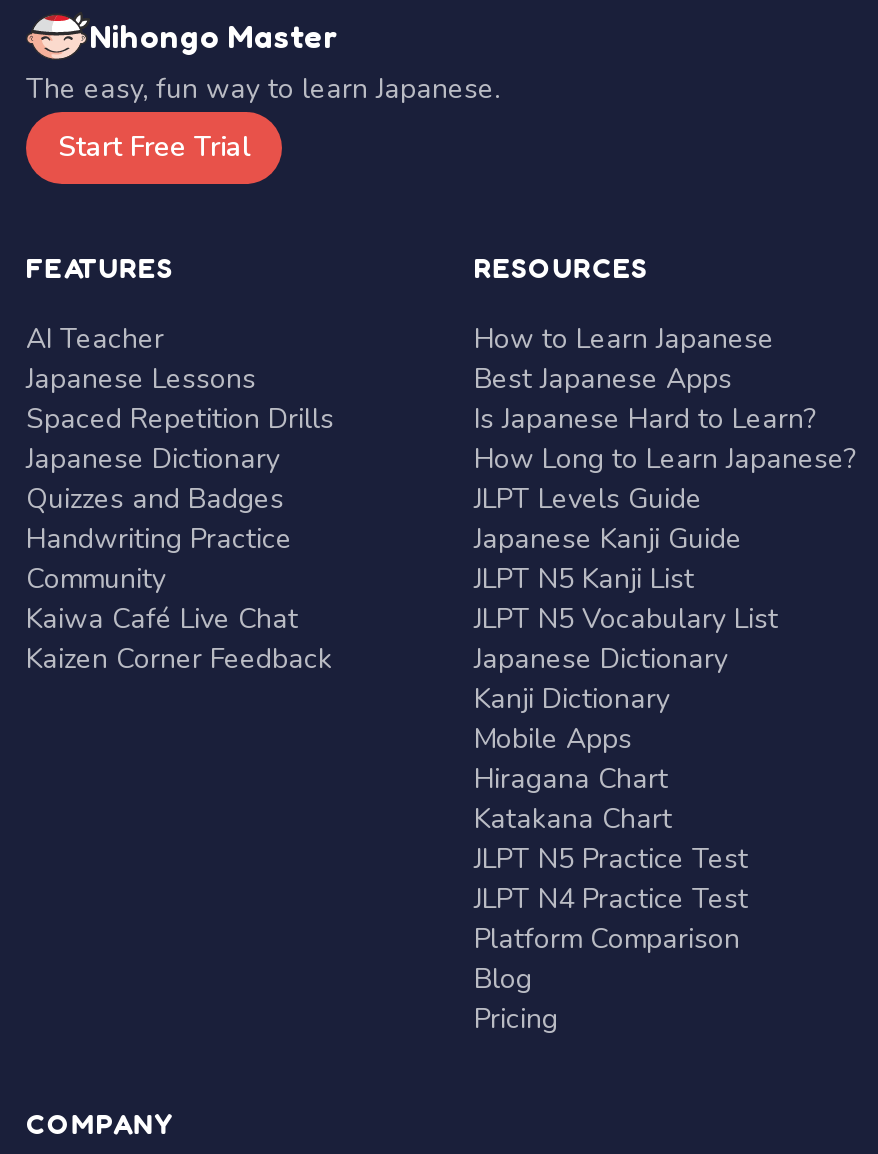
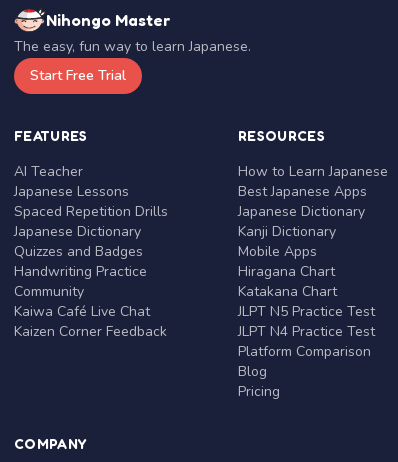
[474,400,856,638] Is Japanese Hard to Learn? | How Long to Learn Japanese? | JLPT Levels Guide | Japanese Kanji Guide | JLPT N5 Kanji List | JLPT N5 Vocabulary List -> none

